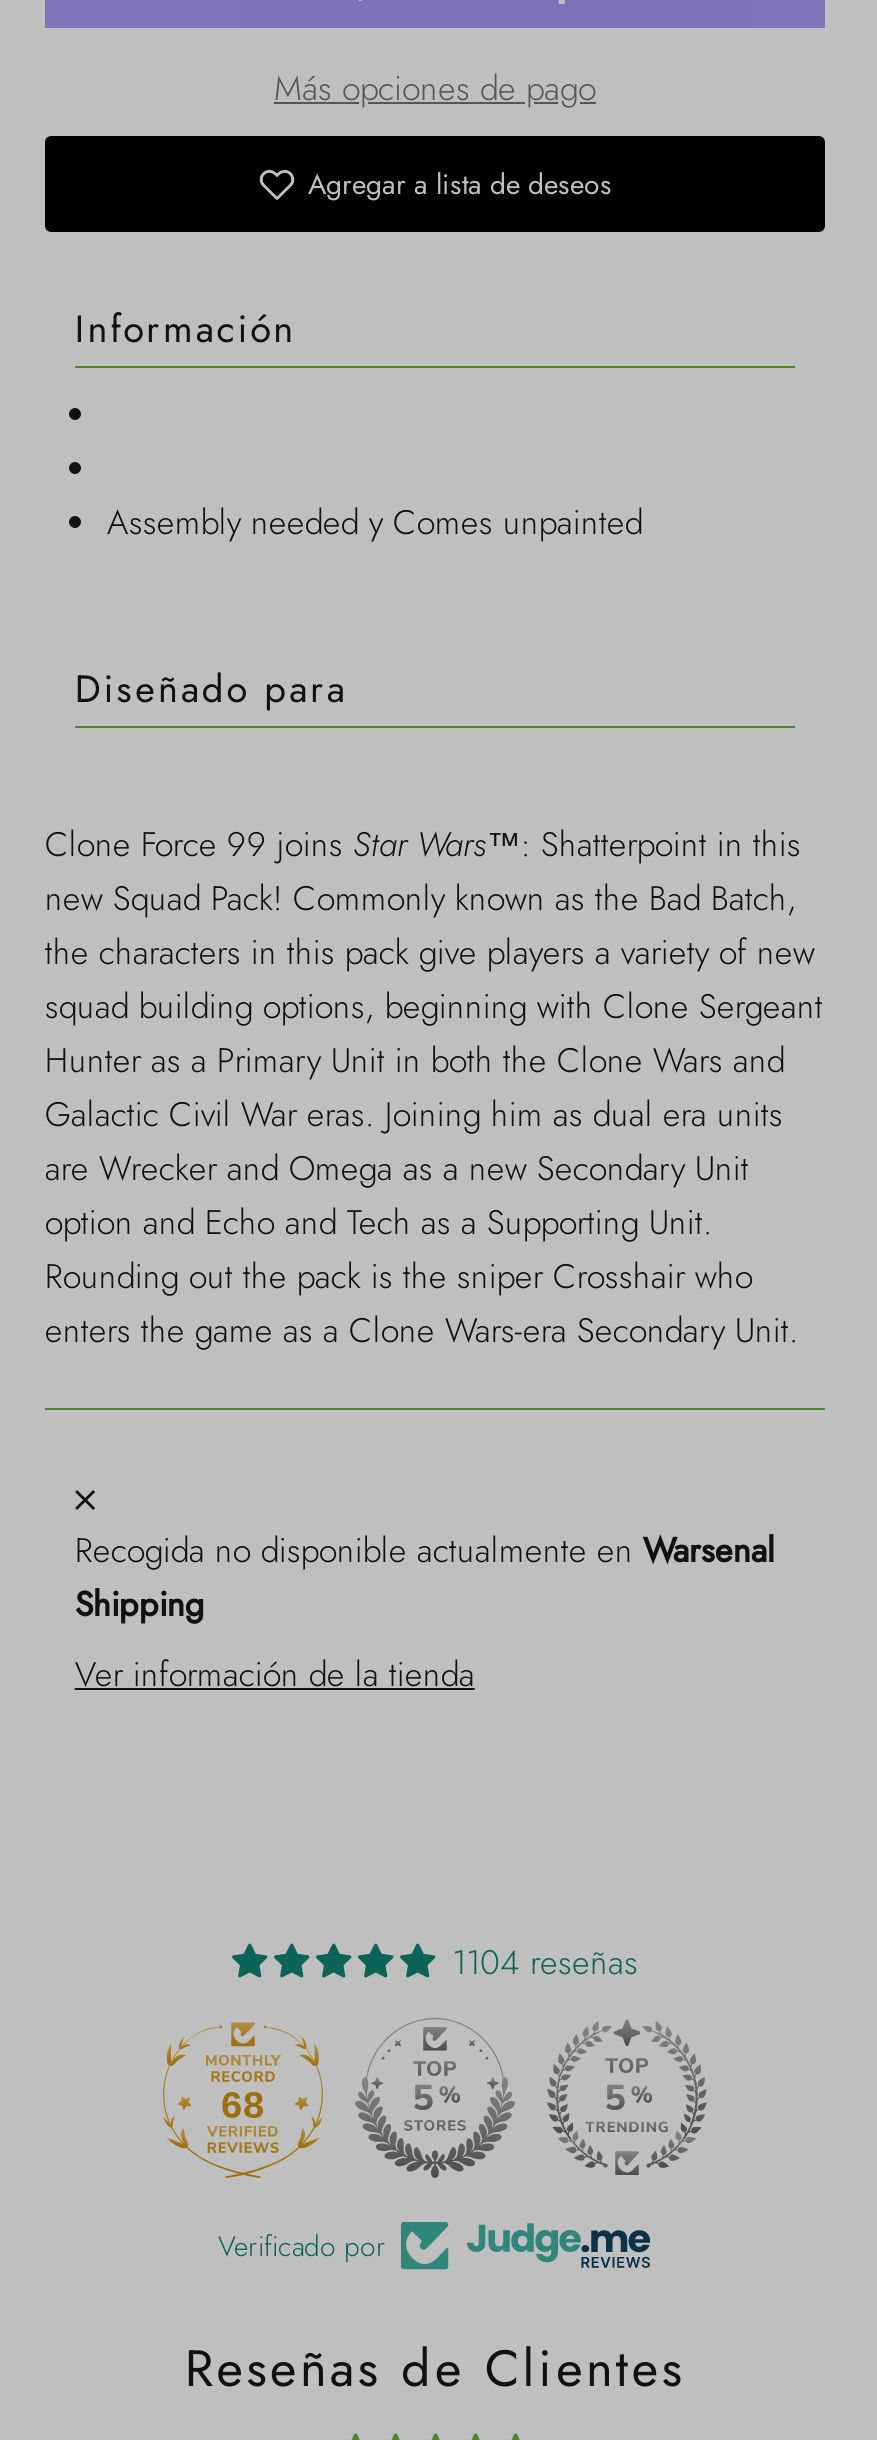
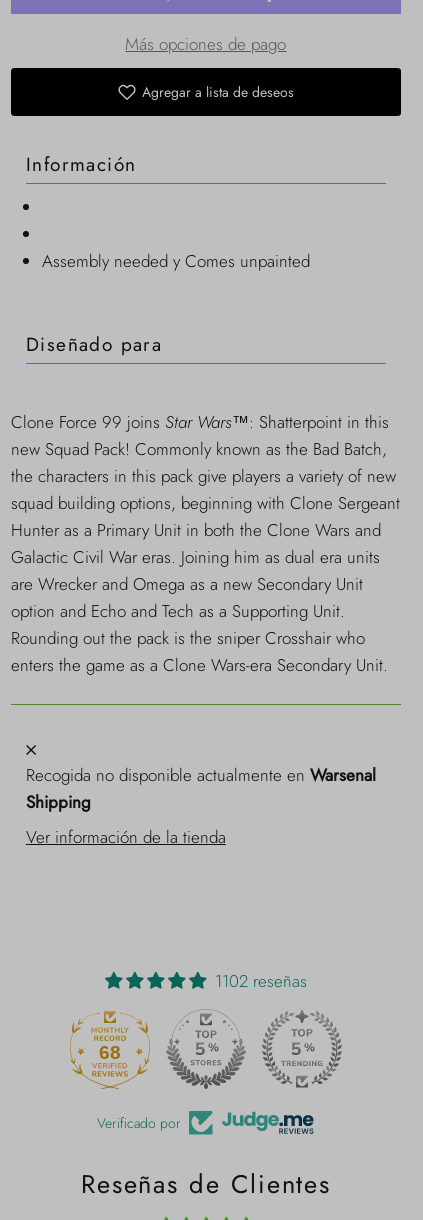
[452,1938,638,1986] 1104 reseñas -> [215,969,307,993] 1102 reseñas

